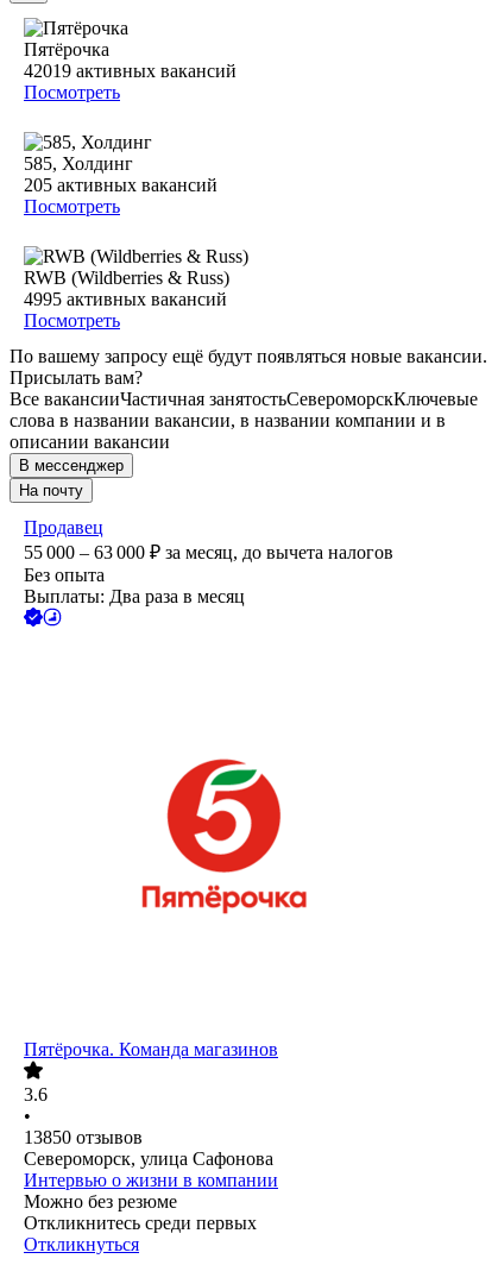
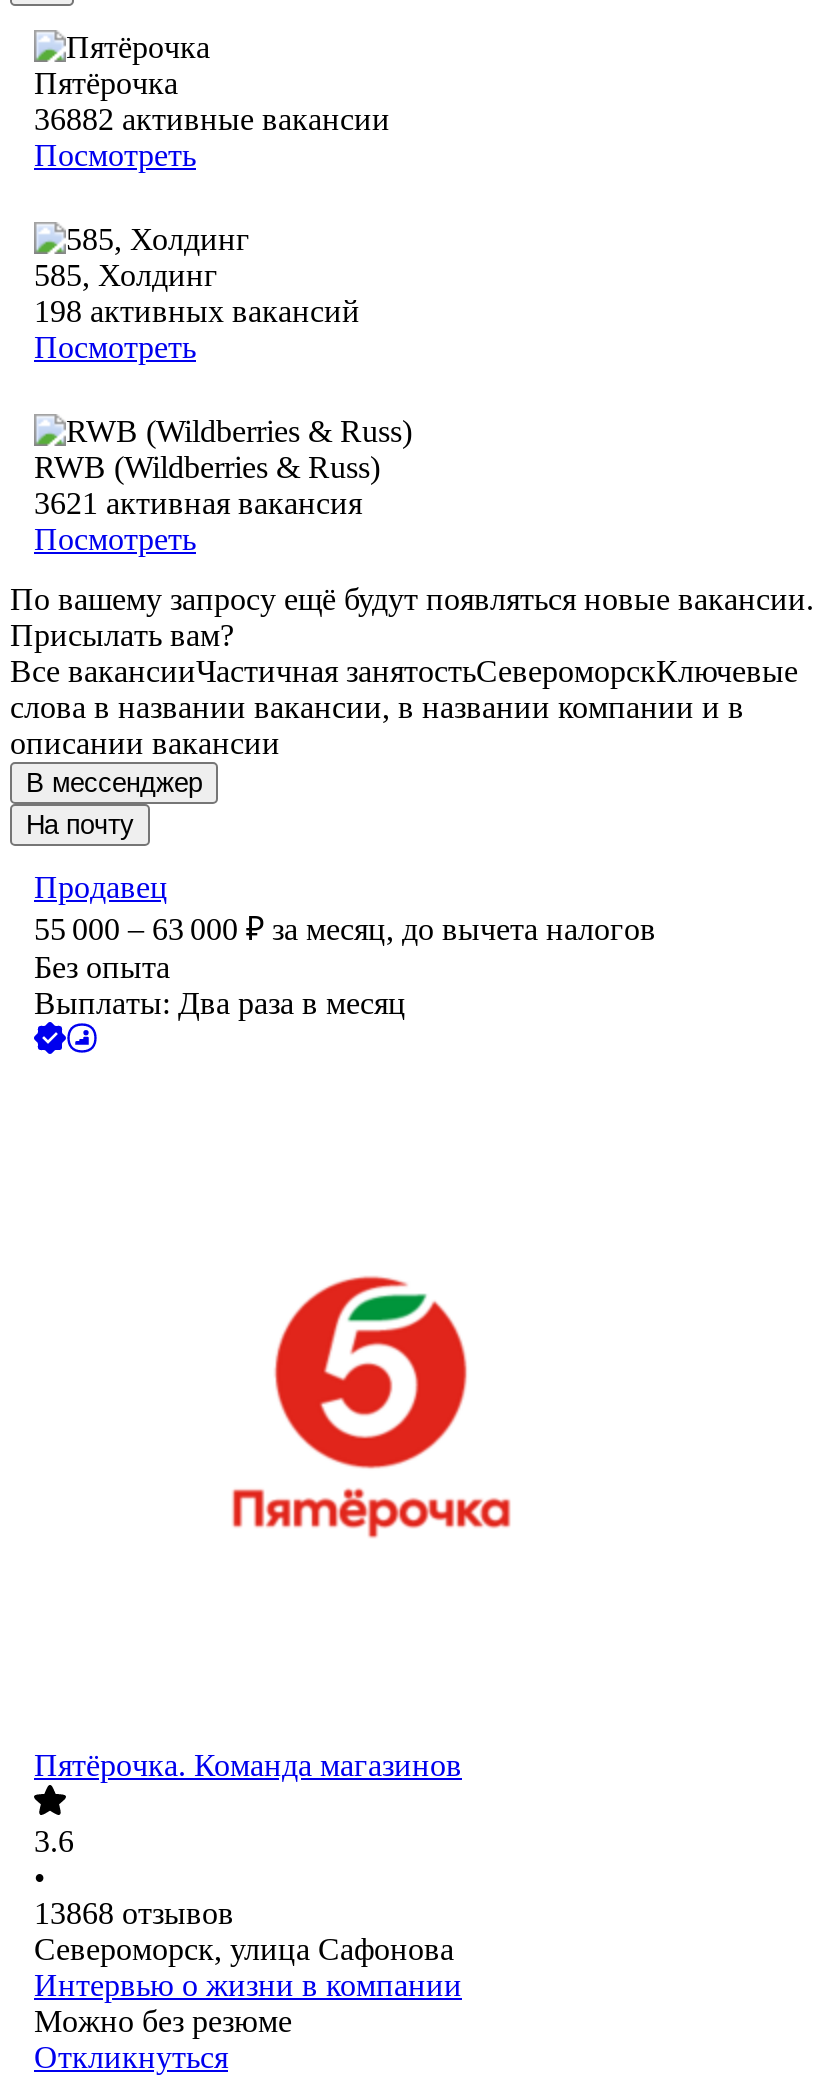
[24,61,237,81] 42019 активных вакансий -> [34,103,390,137] 36882 активные вакансии
[24,175,218,195] 205 активных вакансий -> [34,295,360,329] 198 активных вакансий
[24,289,227,309] 4995 активных вакансий -> [34,487,362,521] 3621 активная вакансия
[24,1127,143,1148] 13850 отзывов -> [34,1897,234,1931] 13868 отзывов
[24,1213,257,1233] Откликнитесь среди первых -> none

